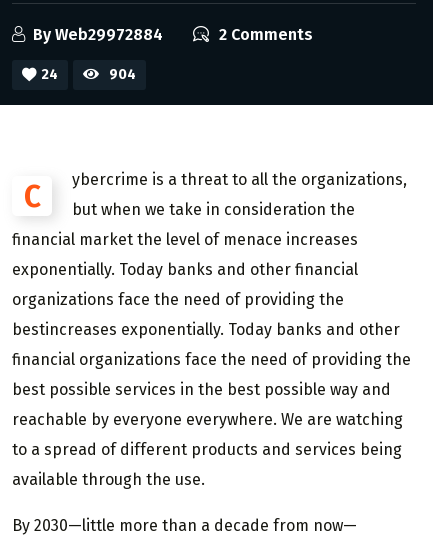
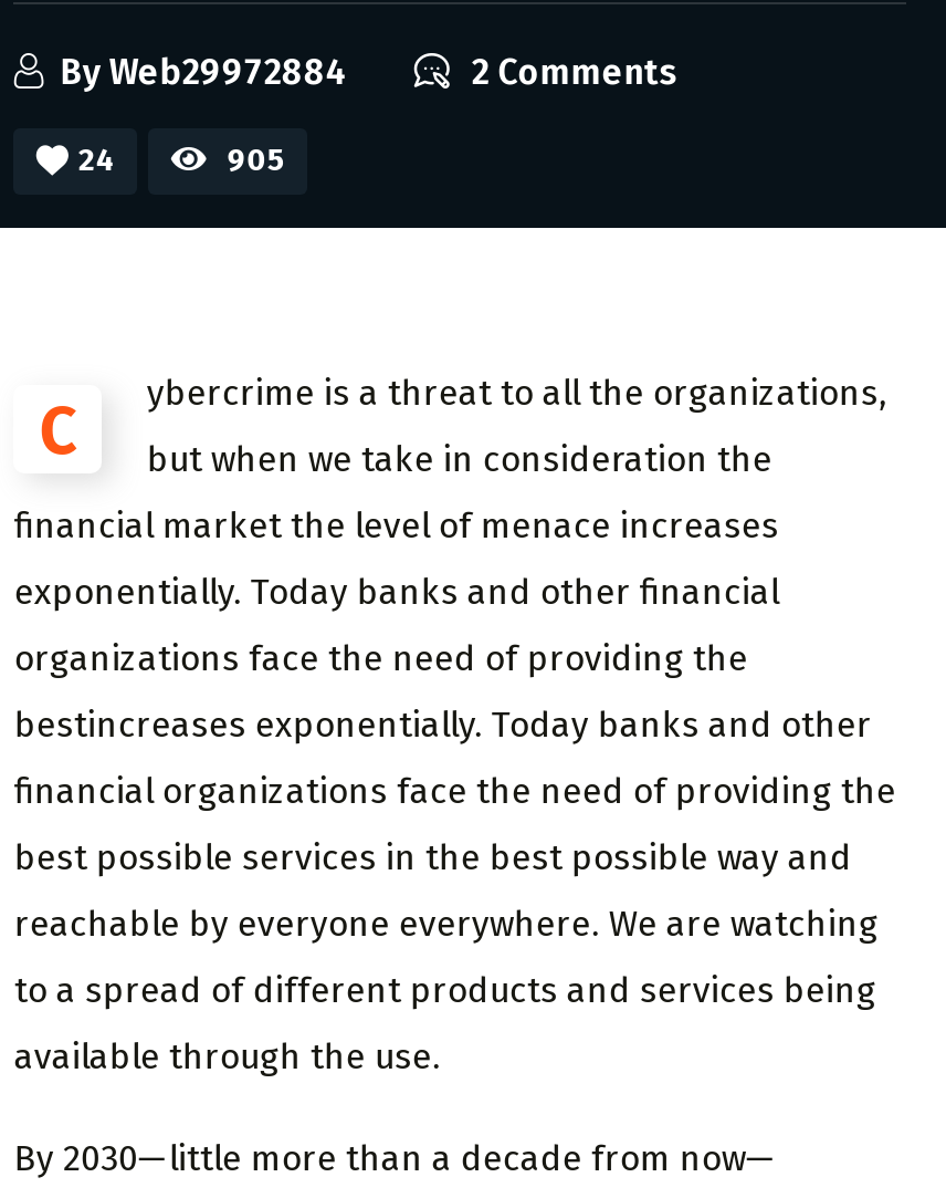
[109,66,136,83] 904 -> [227,142,285,179] 905

